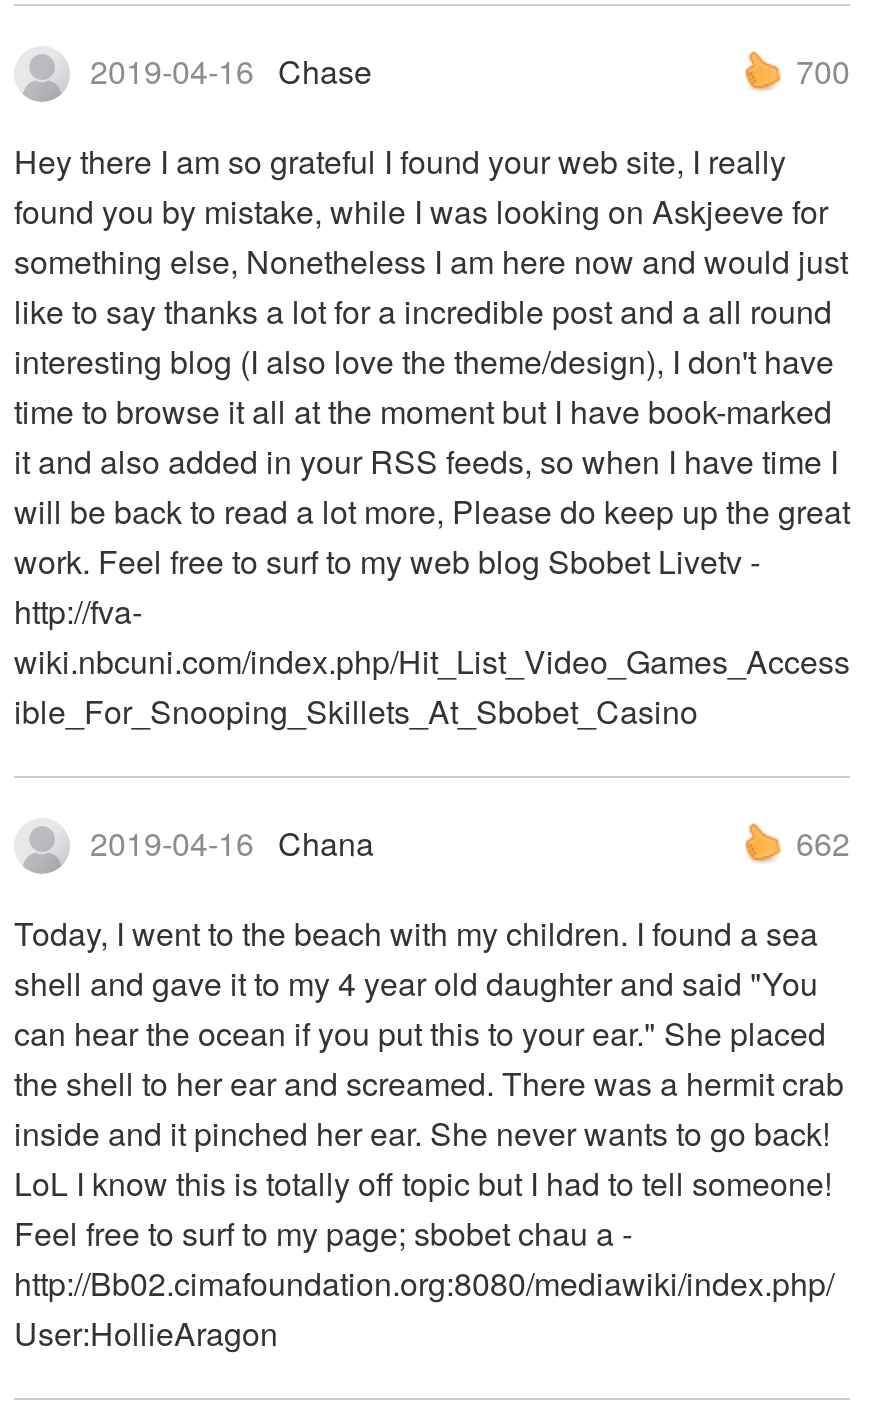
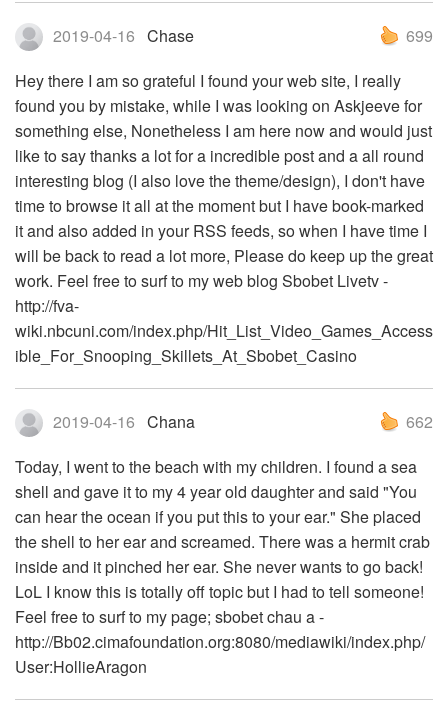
[796,47,850,93] 700 -> [406,24,433,47] 699

